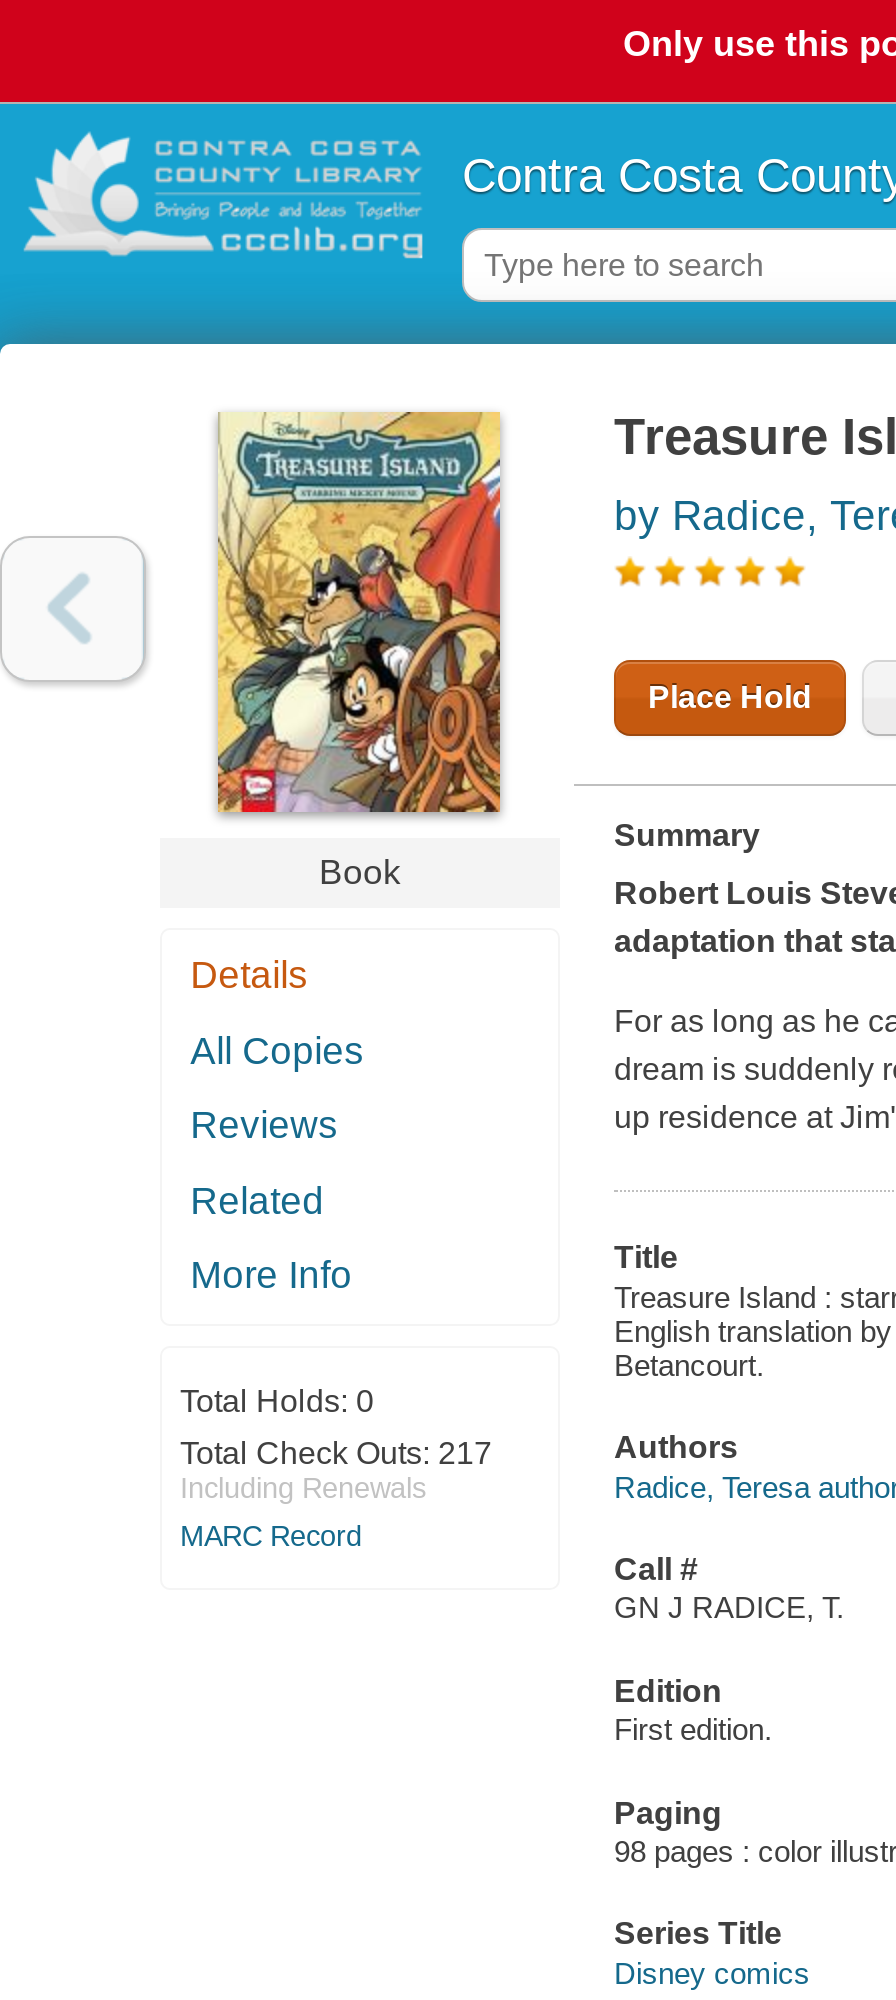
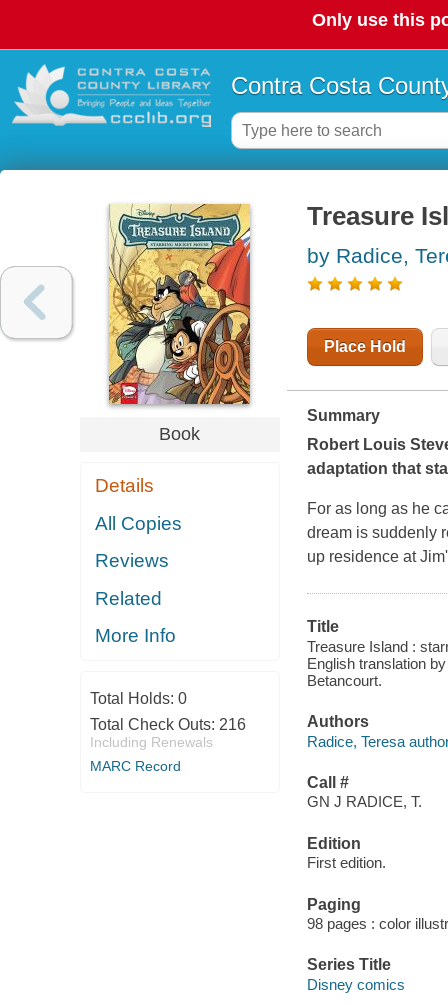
[180,1435,492,1469] Total Check Outs: 217 -> [90,716,246,733] Total Check Outs: 216

